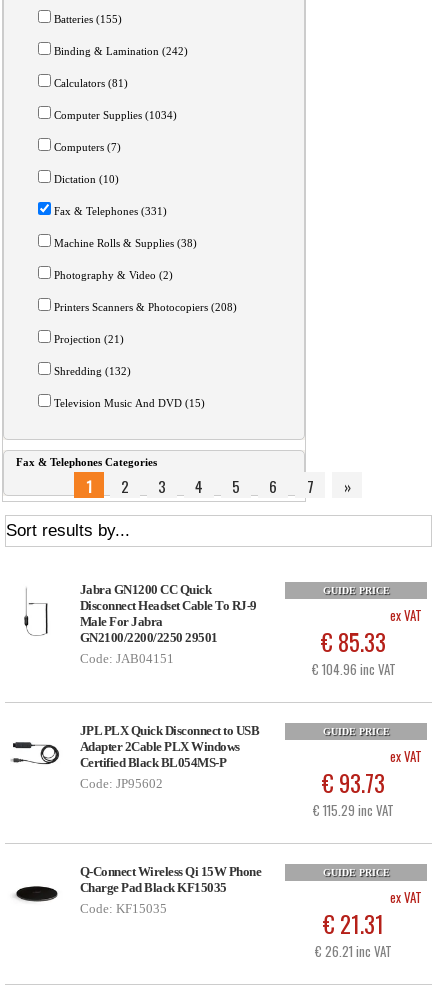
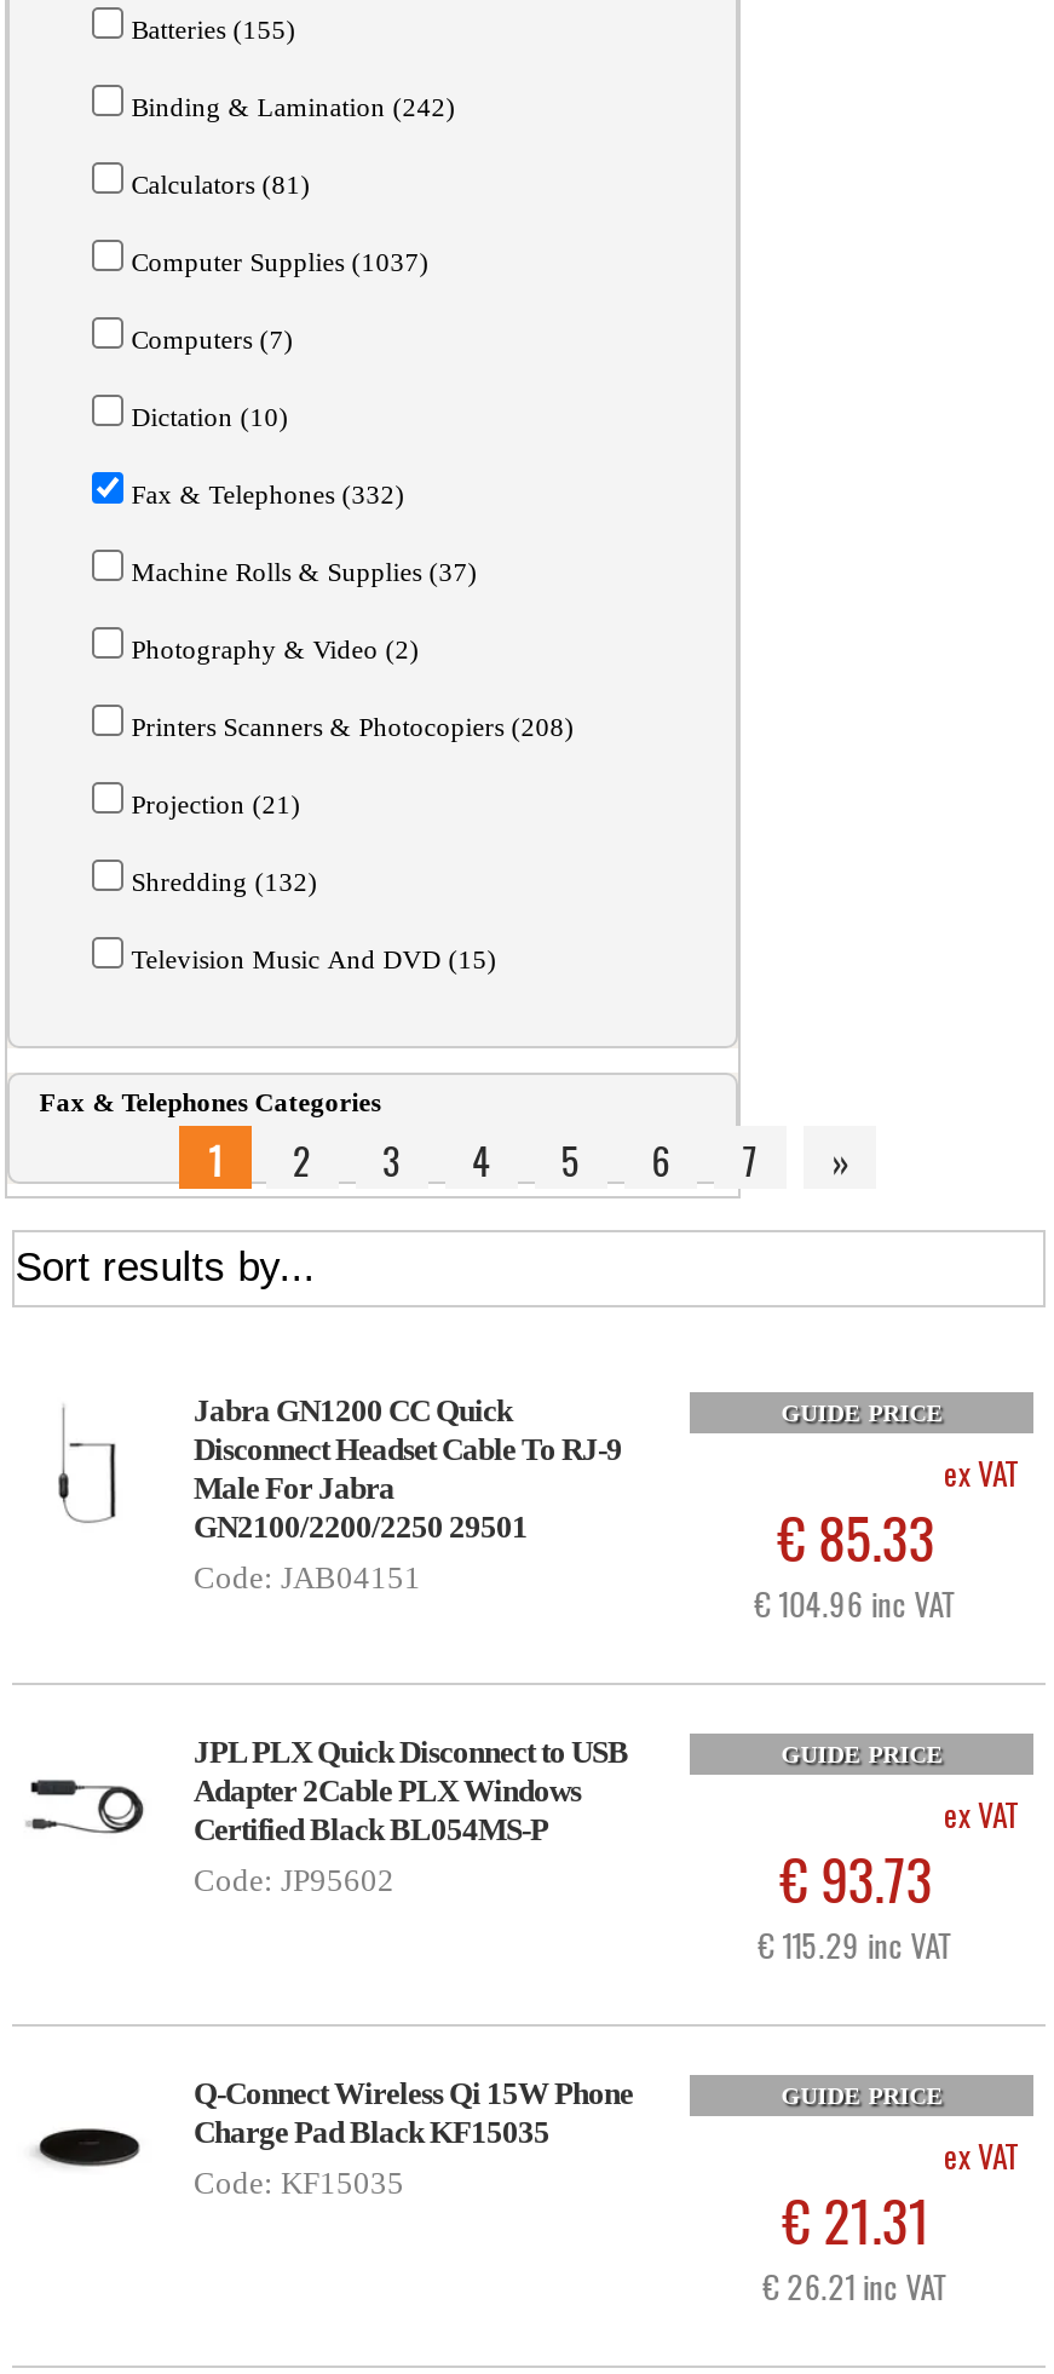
[54,109,177,121] Computer Supplies (1034) -> [131,248,429,277] Computer Supplies (1037)
[54,205,167,217] Fax & Telephones (331) -> [131,480,405,509] Fax & Telephones (332)
[54,237,197,249] Machine Rolls & Supplies (38) -> [131,558,477,587] Machine Rolls & Supplies (37)

